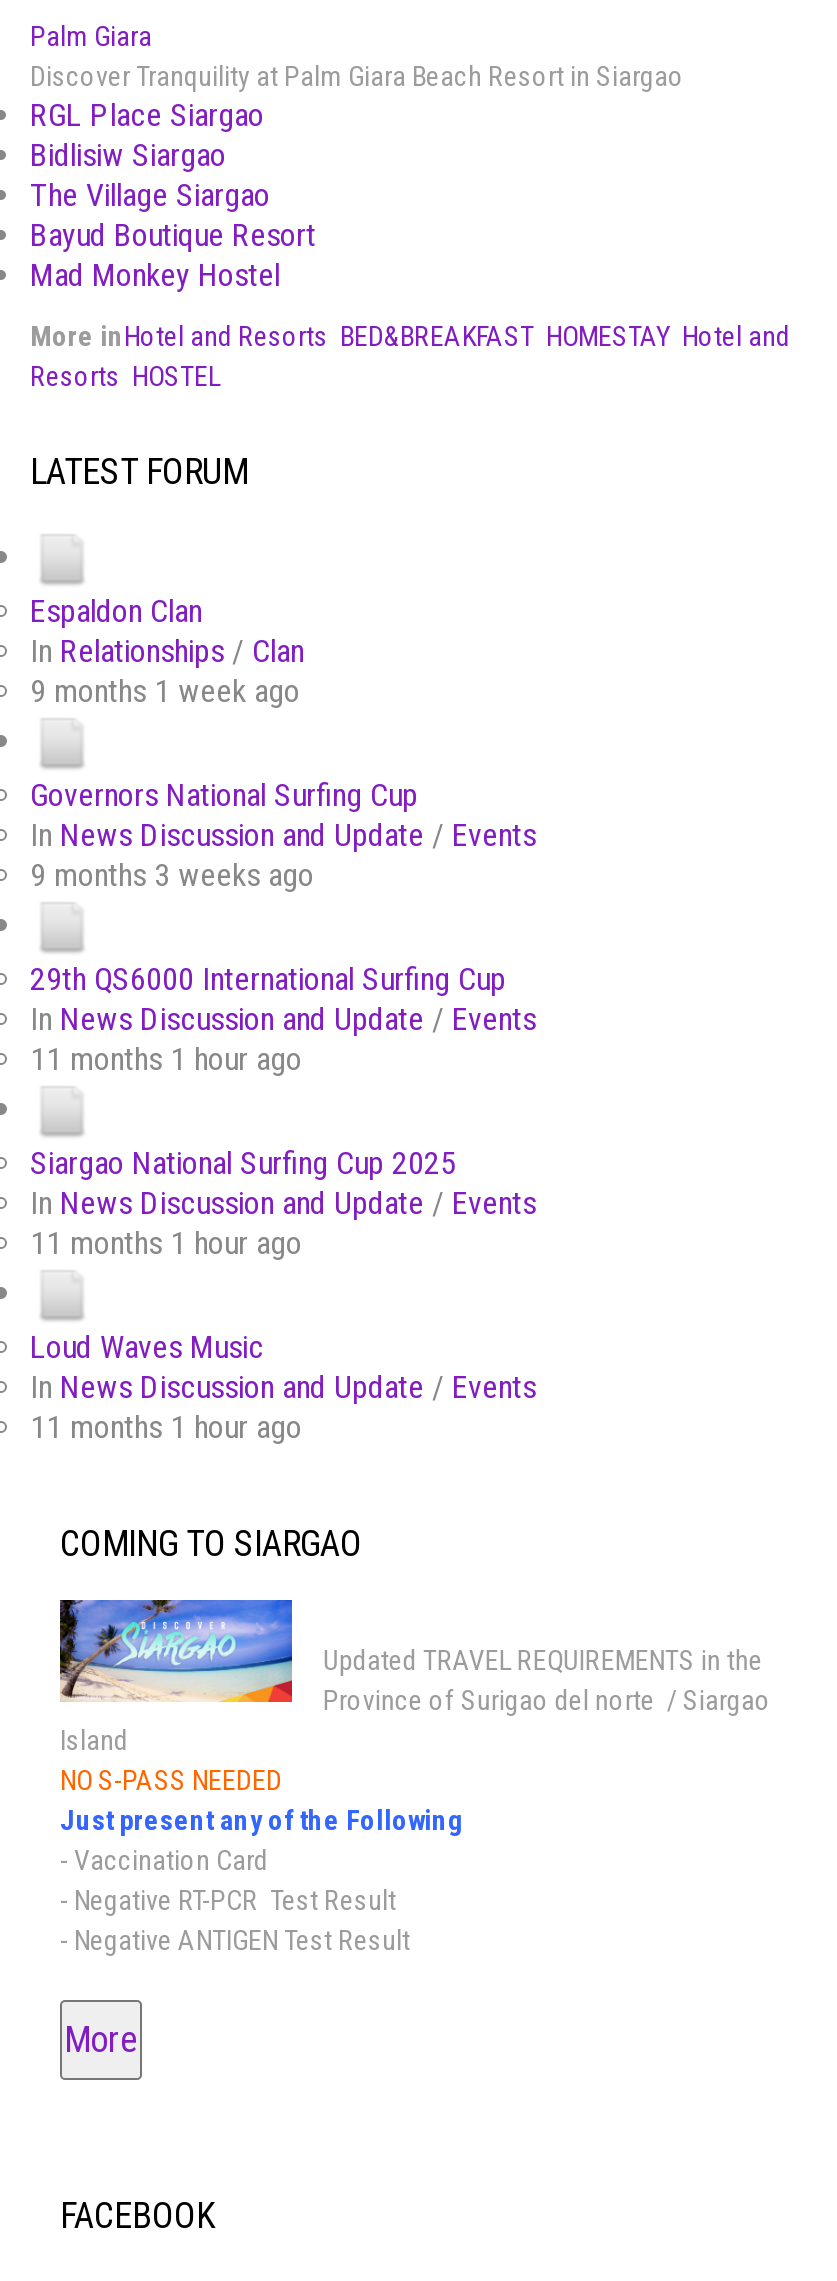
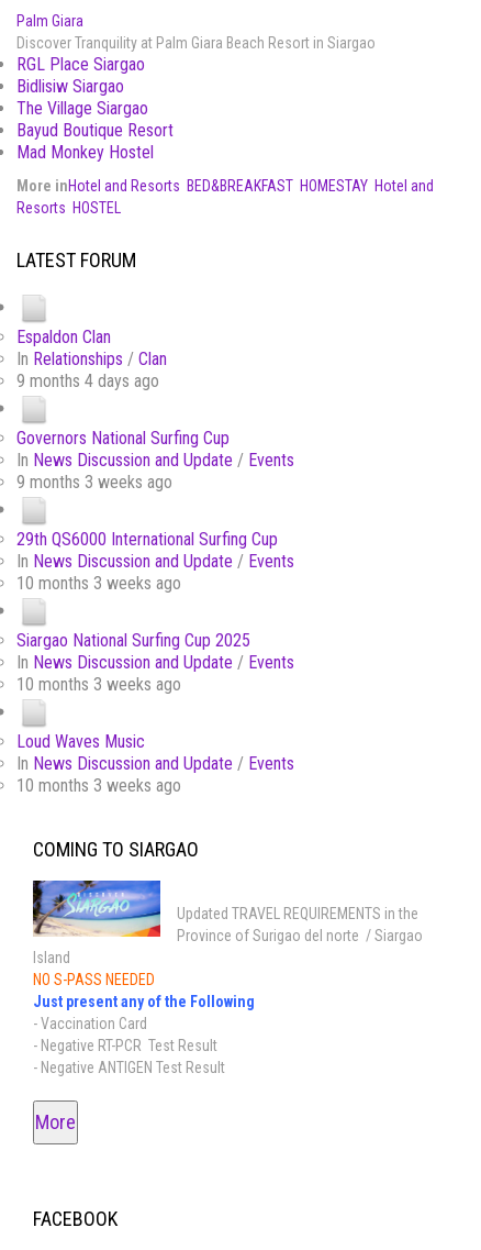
[30,671,300,709] 9 months 1 week ago -> [16,370,159,391] 9 months 4 days ago
[30,1039,302,1077] 11 months 1 hour ago -> [16,572,181,593] 10 months 3 weeks ago
[30,1223,302,1261] 11 months 1 hour ago -> [16,673,181,694] 10 months 3 weeks ago
[30,1407,302,1445] 11 months 1 hour ago -> [16,775,181,796] 10 months 3 weeks ago

